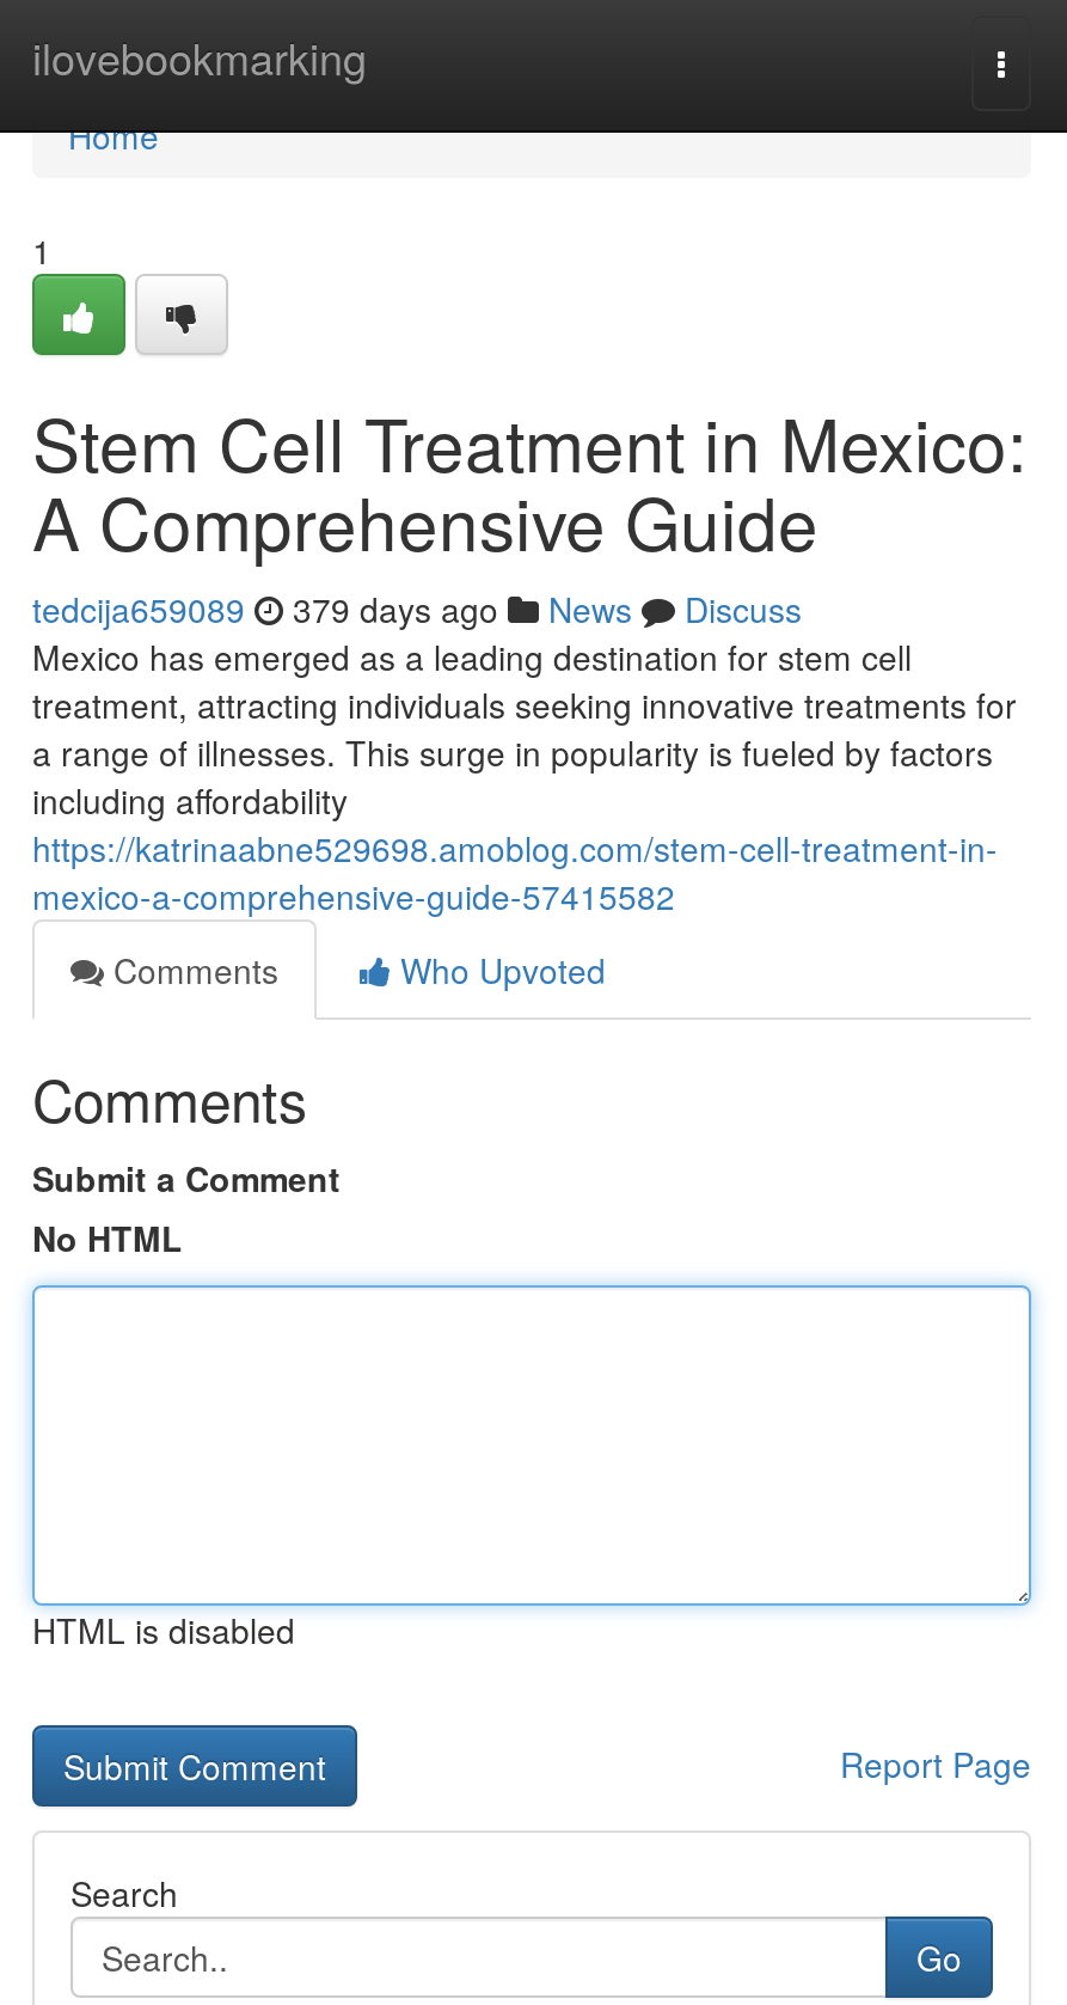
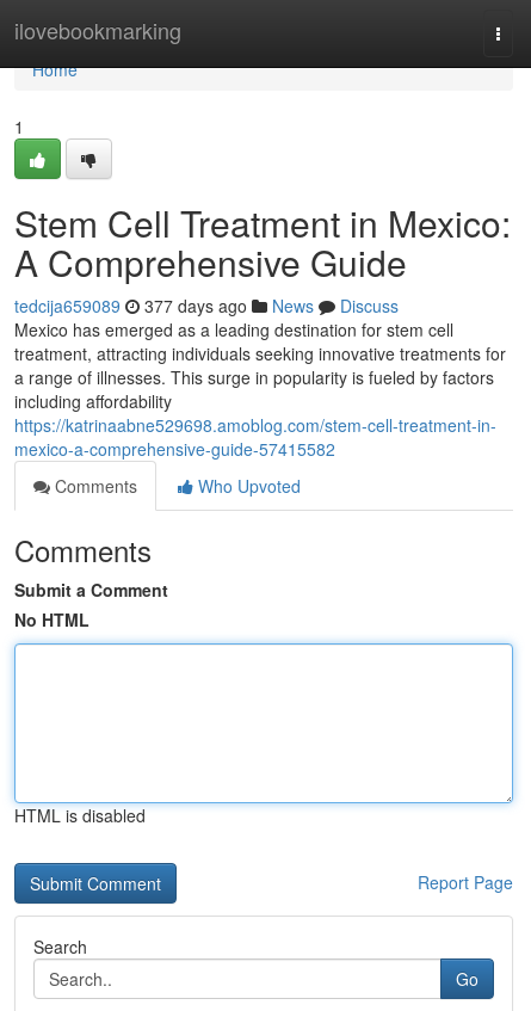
[32,585,802,632] tedcija659089 379 days ago News Discuss -> [14,294,399,318] tedcija659089 377 days ago News Discuss

